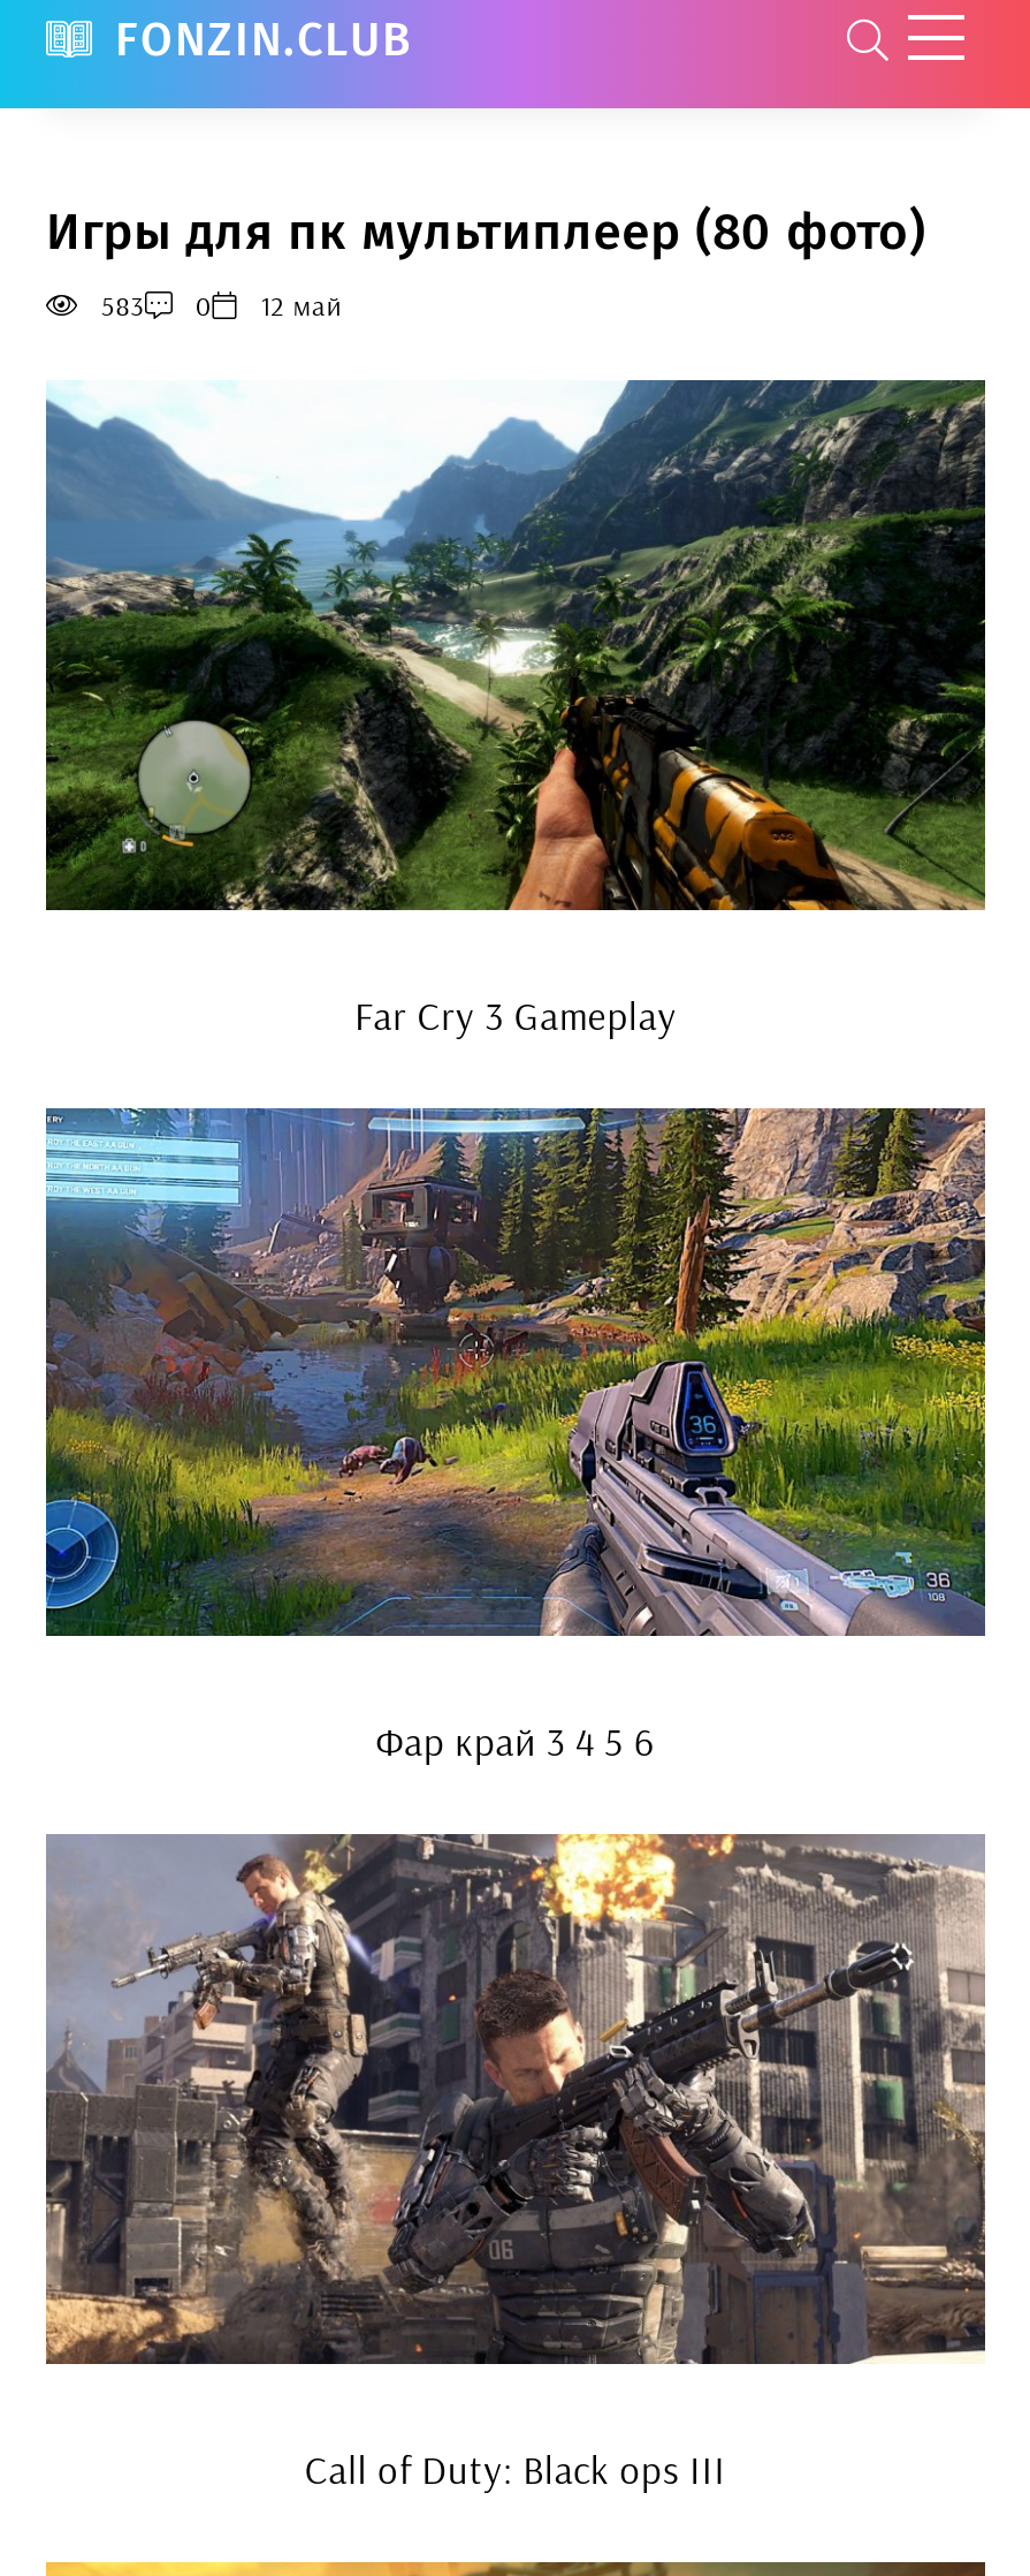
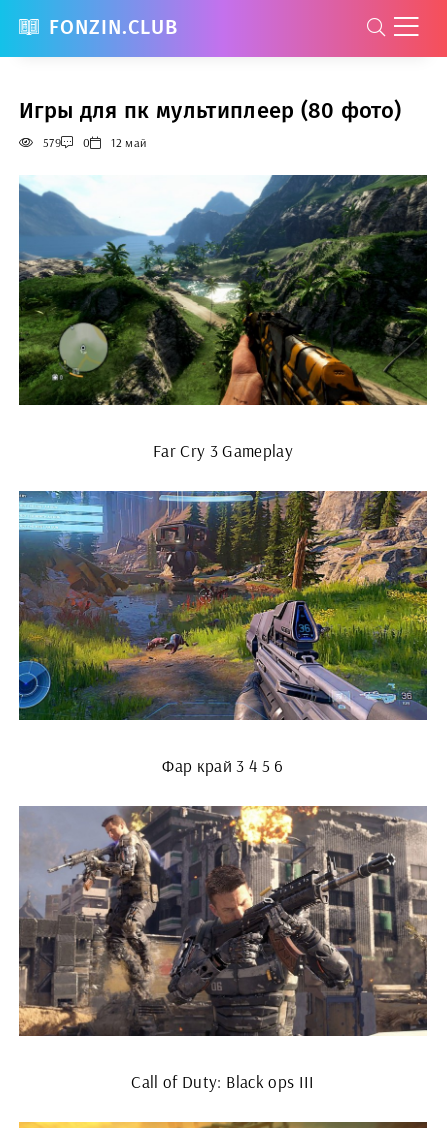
[101,288,341,323] 583 0 12 май -> [43,135,146,150] 579 0 12 май

